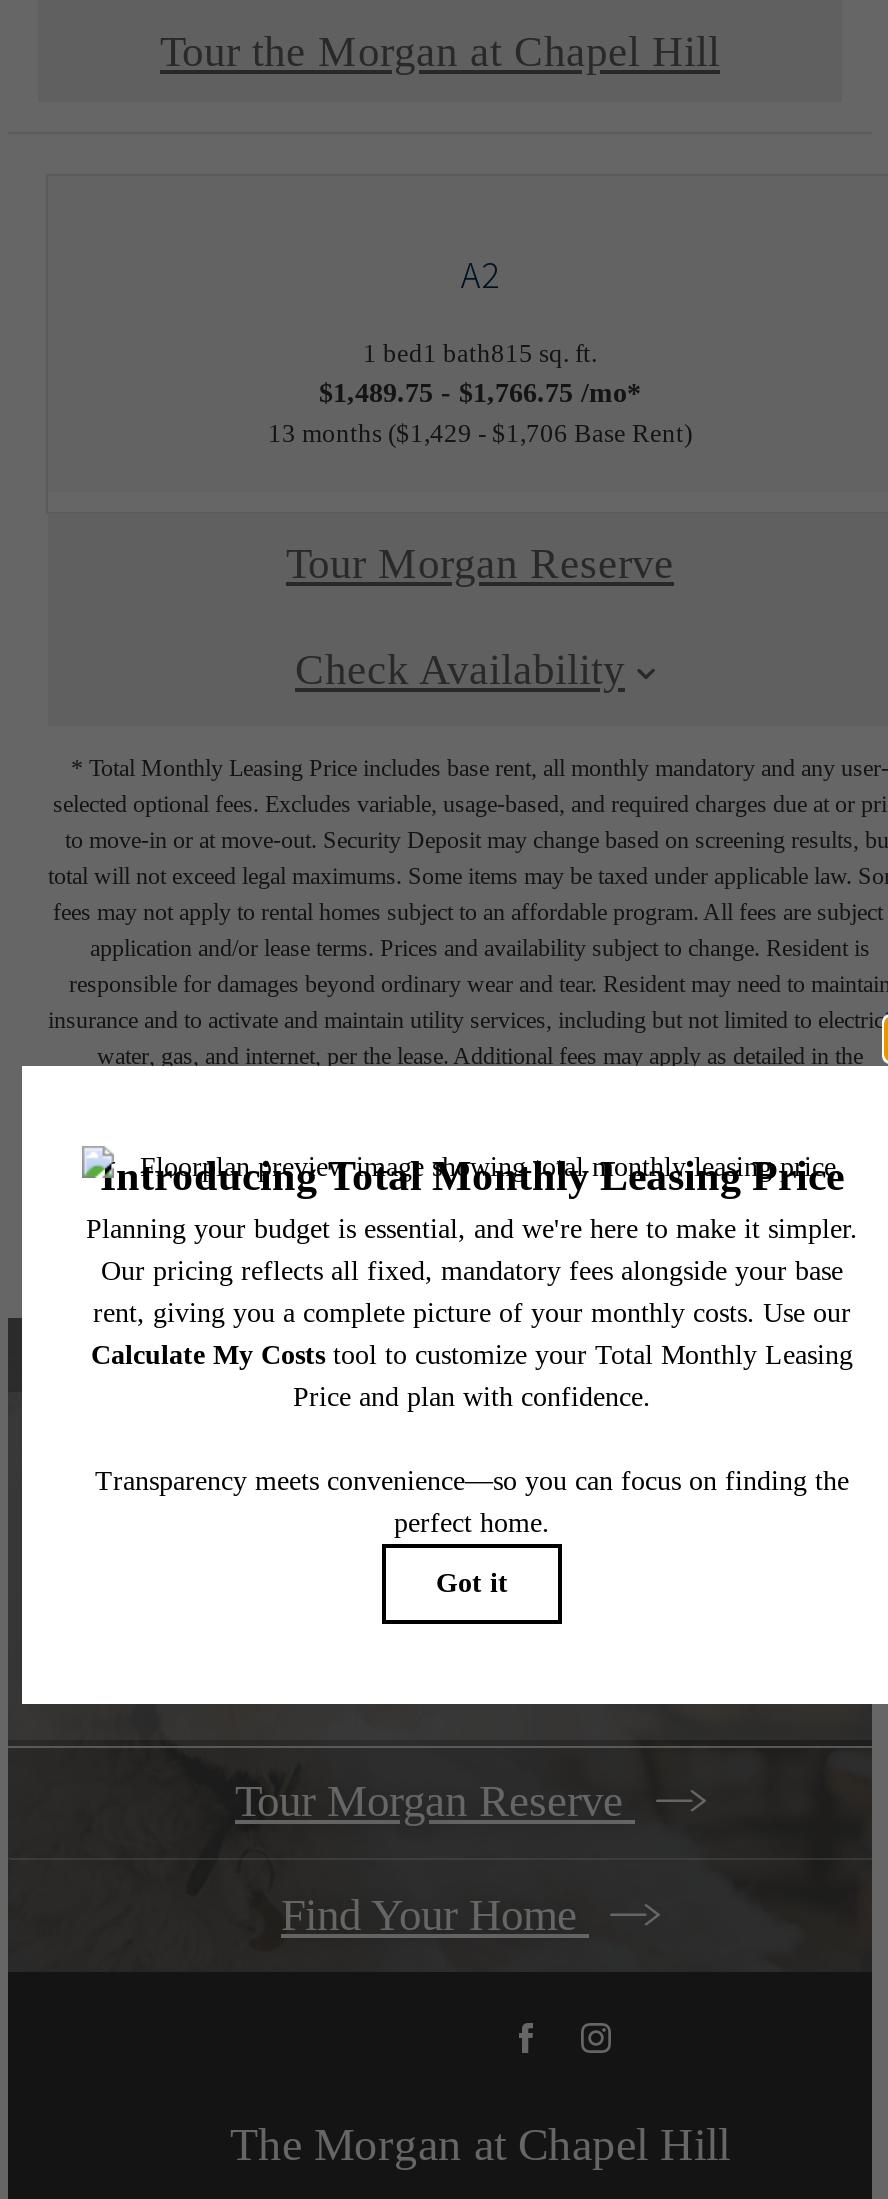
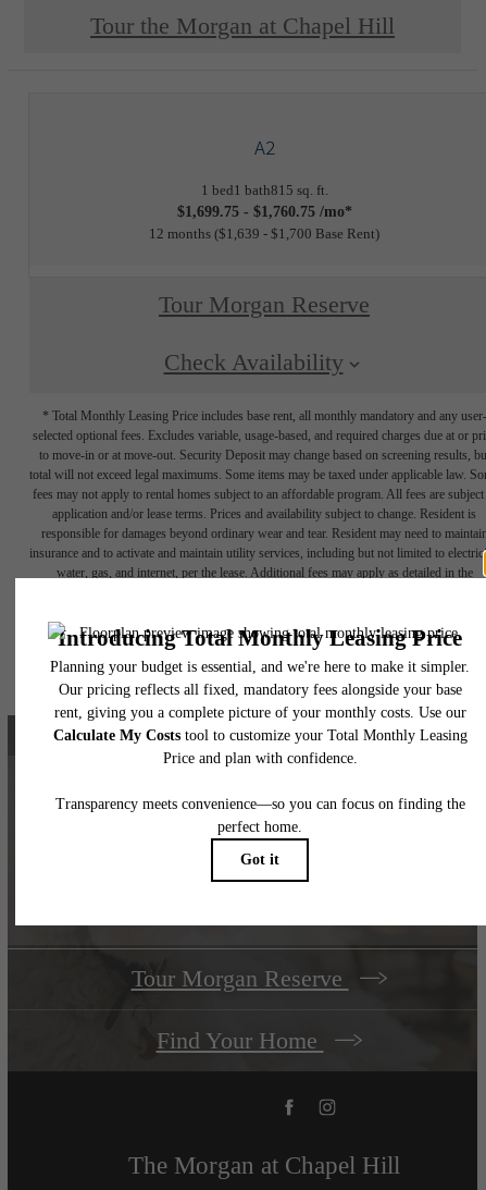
[319,378,641,408] $1,489.75 - $1,766.75 /mo* -> [177,203,352,220] $1,699.75 - $1,760.75 /mo*
[268,418,684,448] 13 months $1,429 - $1,706 Base Rent -> [149,225,375,241] 12 months $1,639 - $1,700 Base Rent

